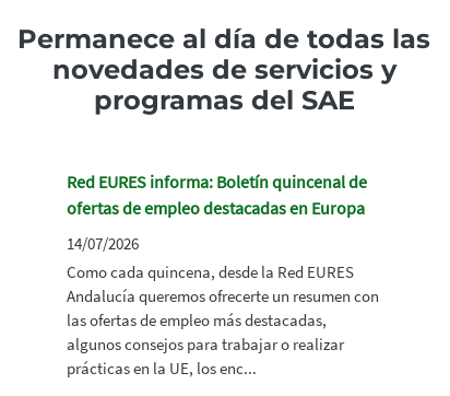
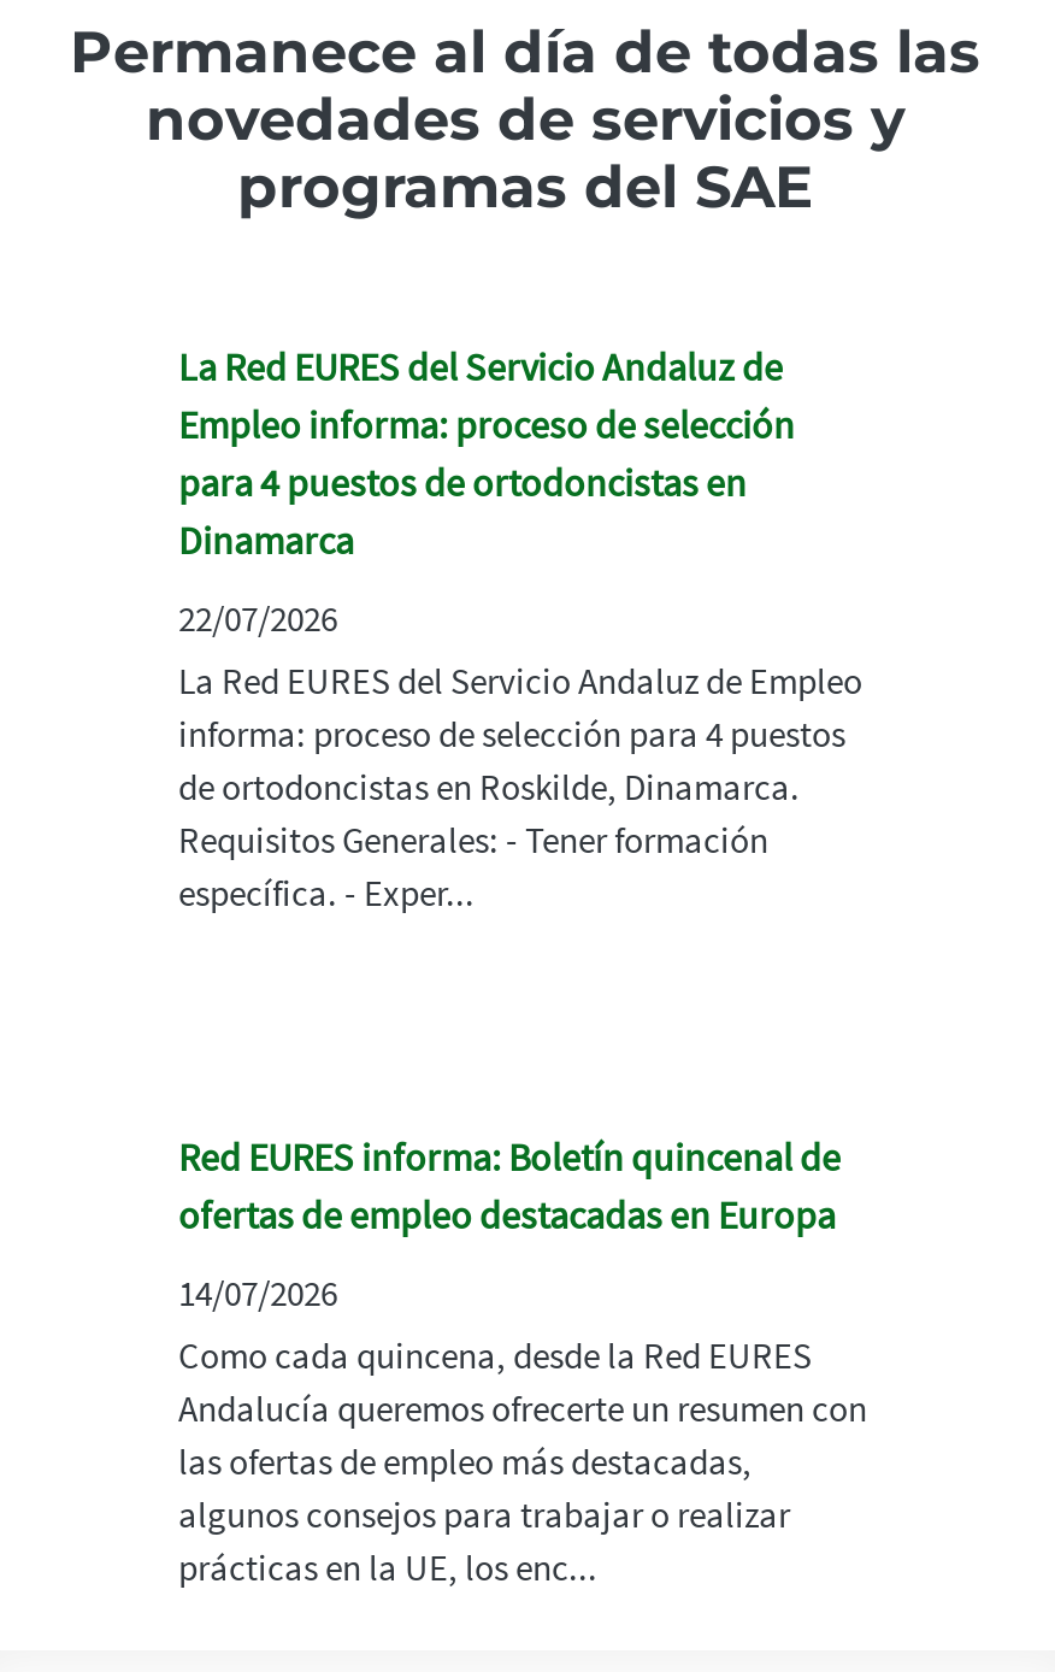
none -> [178,341,862,914] La Red EURES del Servicio Andaluz de | Empleo informa: proceso de selección | para 4 puestos de ortodoncistas en | Dinamarca | 22/07/2026 | La Red EURES del Servicio Andaluz de Empleo | informa: proceso de selección para 4 puestos | de ortodoncistas en Roskilde, Dinamarca. | Requisitos Generales: - Tener formación | específica. - Exper...

